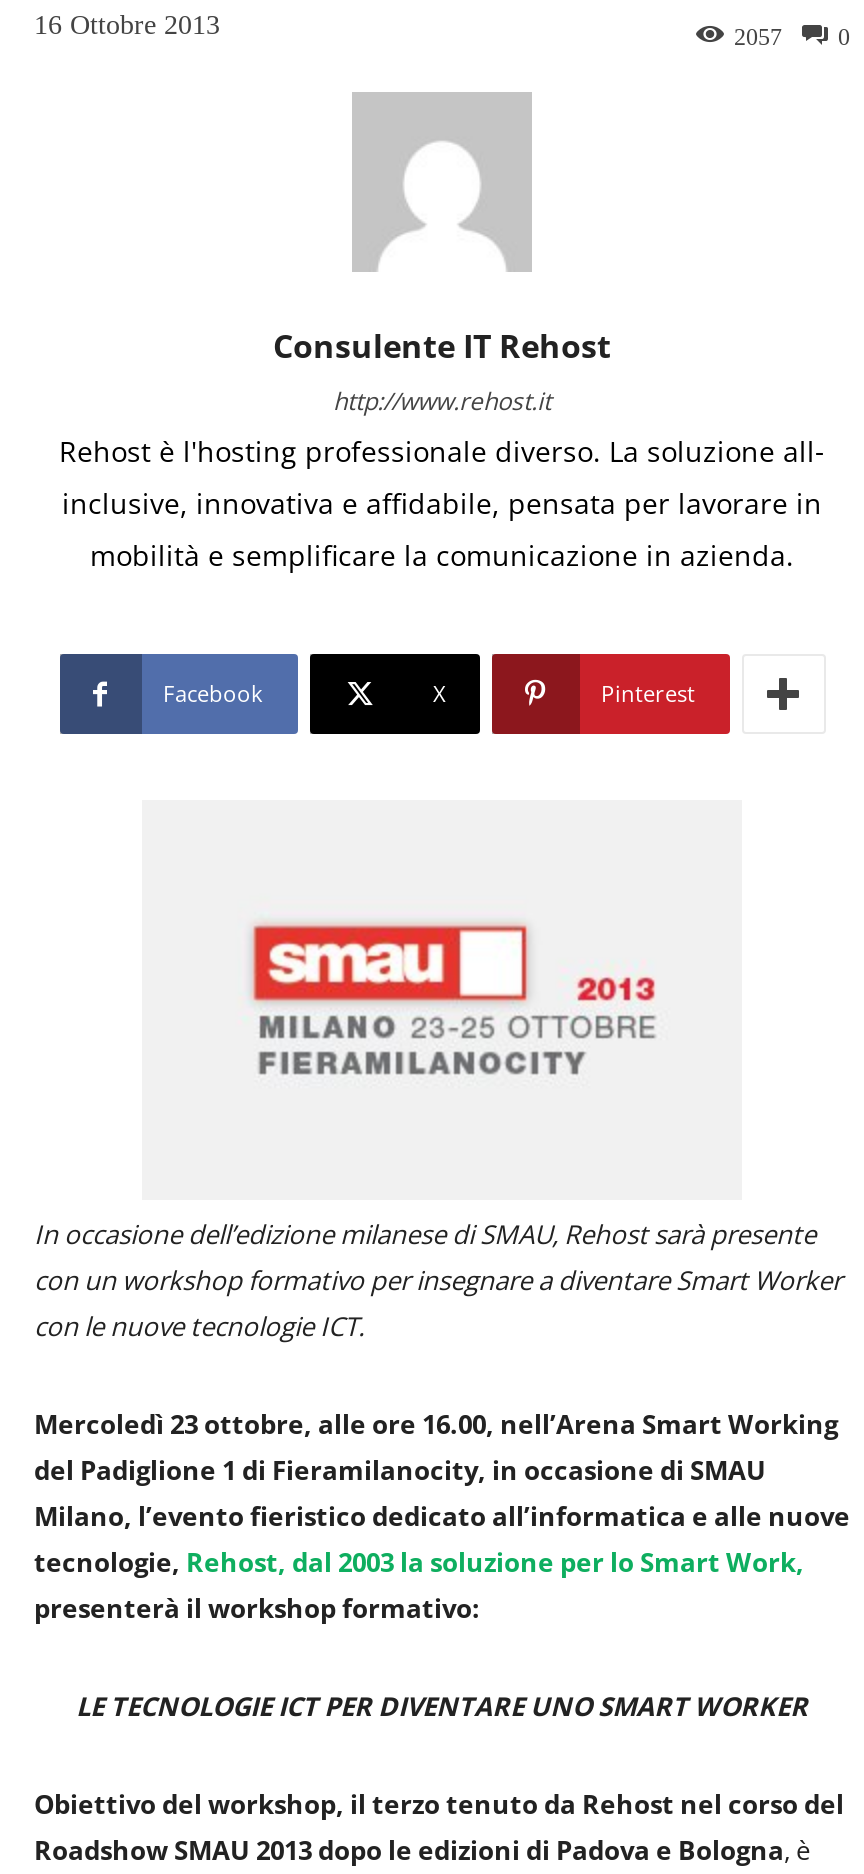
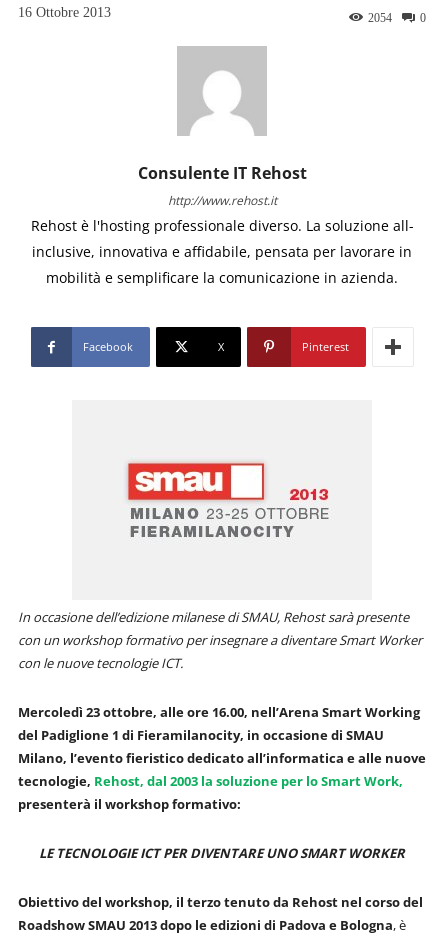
[734,22,850,50] 2057 0 -> [368,11,426,25] 2054 0

